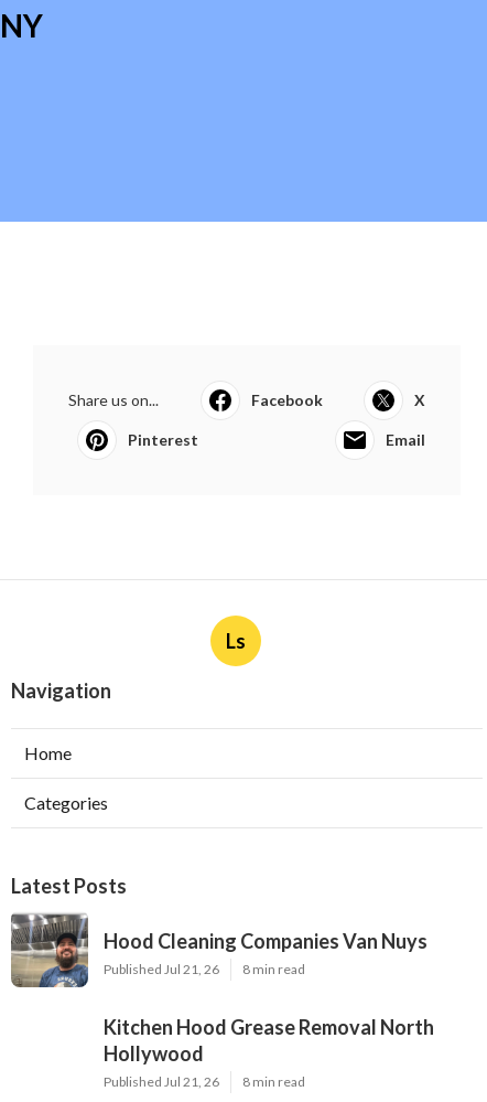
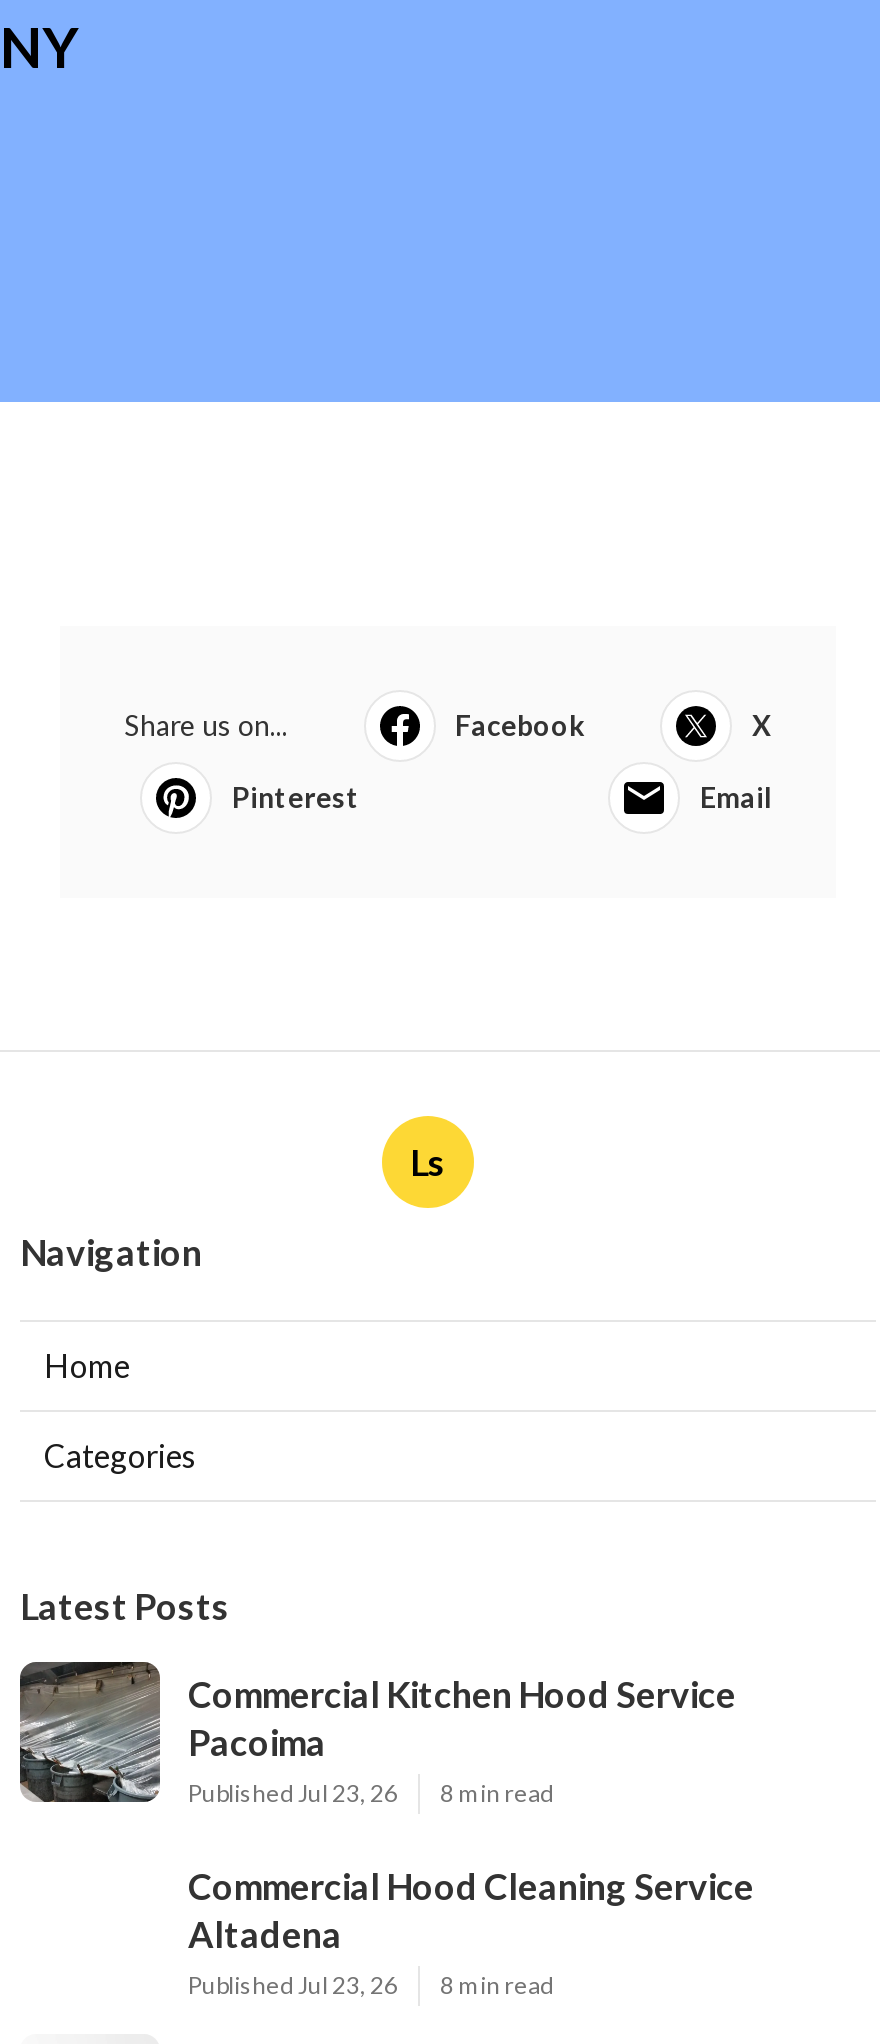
[10,912,428,988] [image] | Hood Cleaning Companies Van Nuys | Published Jul 21, 26 -> [20,1660,736,1814] [image] | Commercial Kitchen Hood Service | Pacoima | Published Jul 23, 26
[104,1015,434,1090] Kitchen Hood Grease Removal North | Hollywood | Published Jul 21, 26 -> [188,1864,754,2000] Commercial Hood Cleaning Service | Altadena | Published Jul 23, 26

